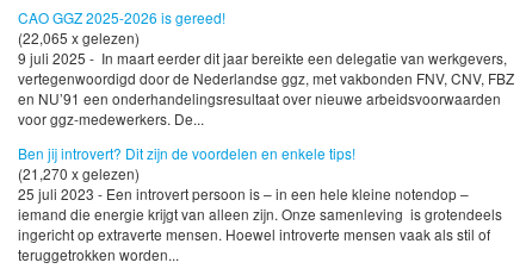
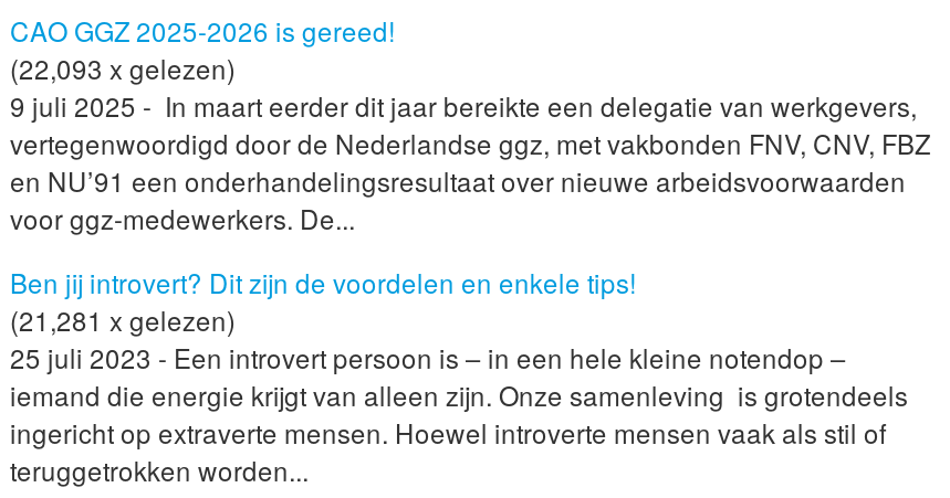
[18,27,140,48] (22,065 x gelezen) -> [10,49,236,86] (22,093 x gelezen)
[18,163,140,183] (21,270 x gelezen) -> [10,300,236,338] (21,281 x gelezen)

